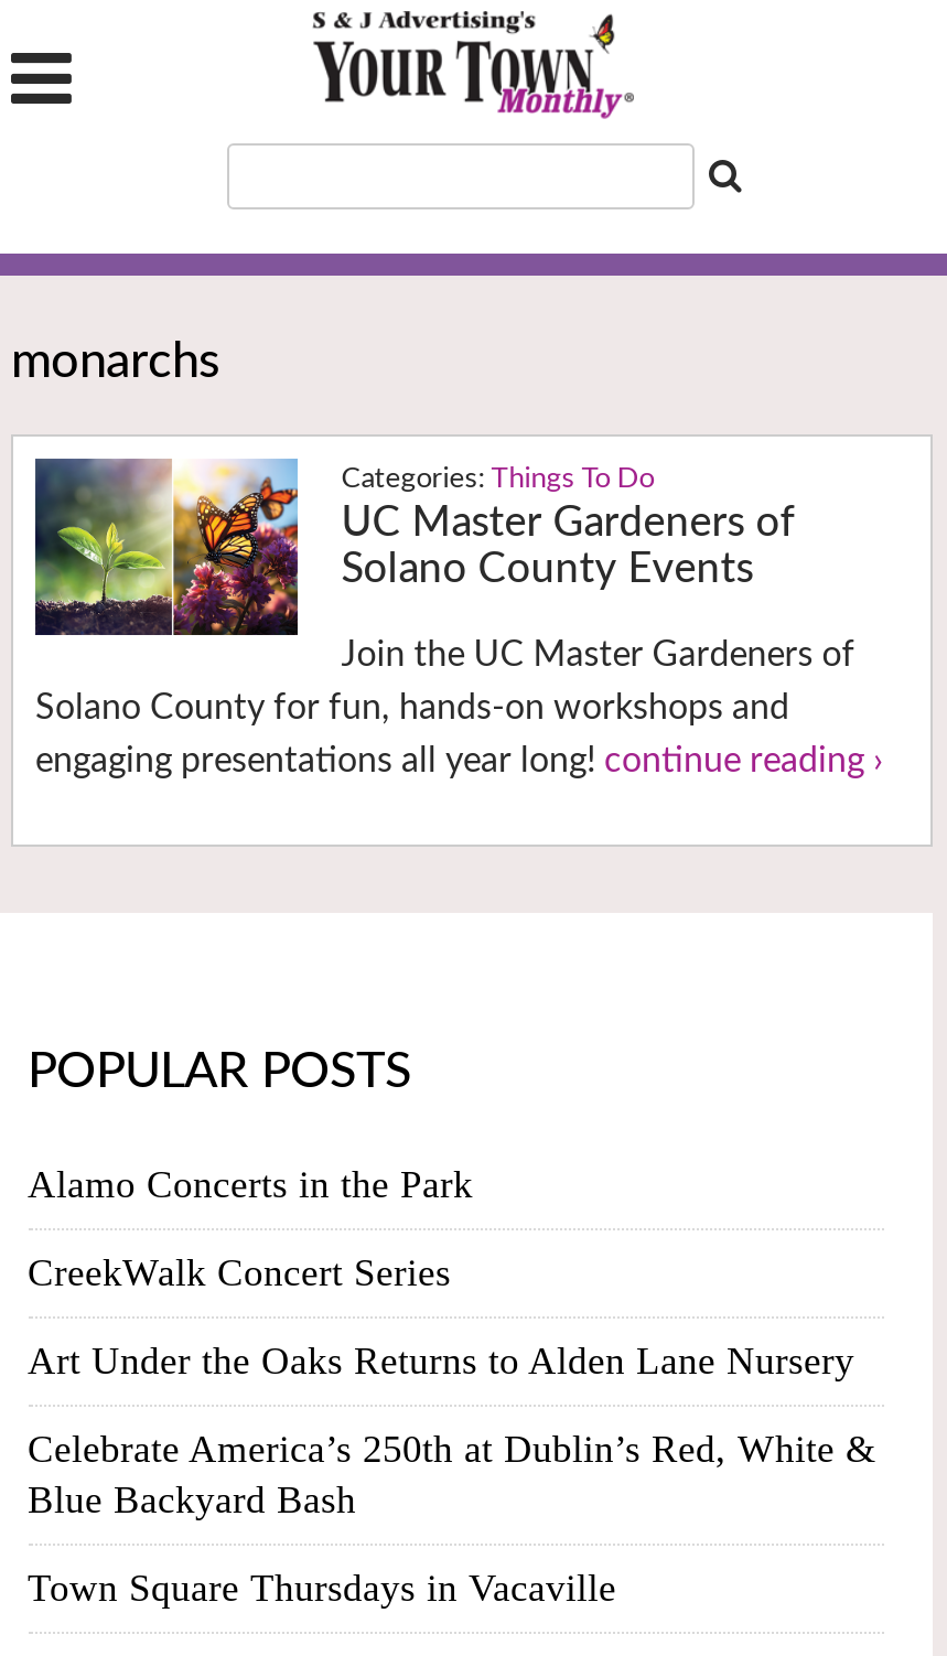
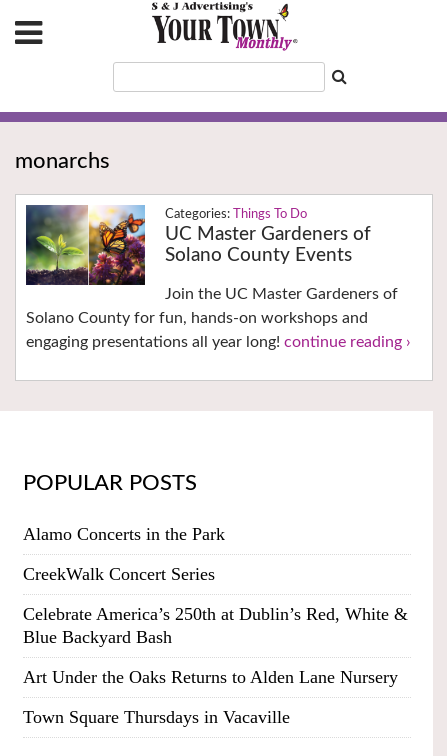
moved [28,1338,854,1383] -> [22,667,397,687]: Art Under the Oaks Returns to Alden Lane Nursery
moved [28,1427,876,1521] -> [22,604,407,647]: Celebrate America’s 250th at Dublin’s Red, White & | Blue Backyard Bash

